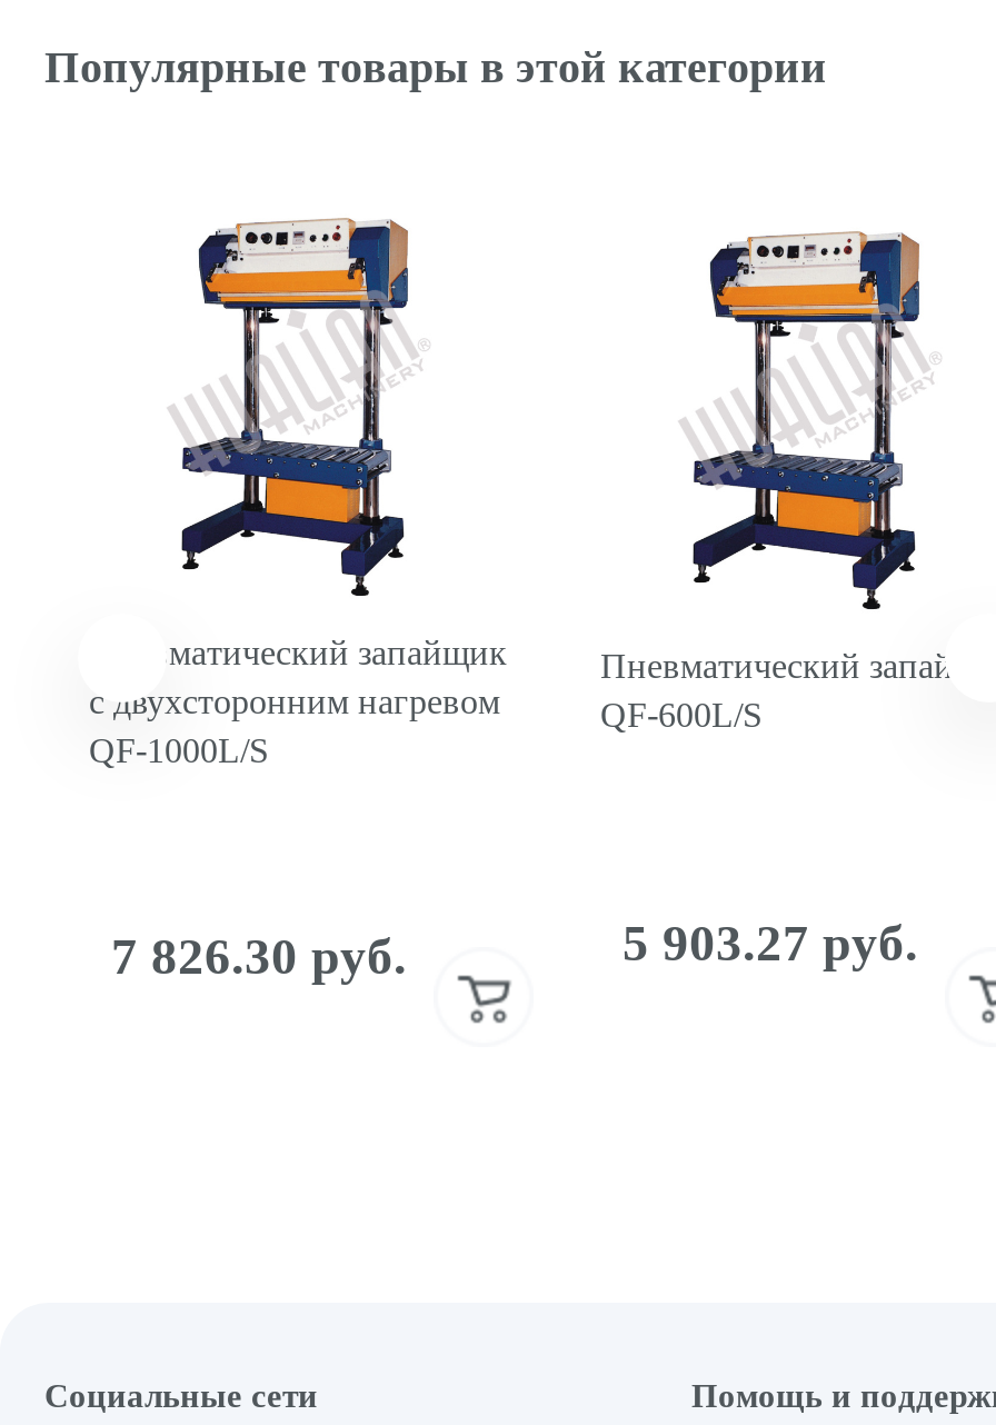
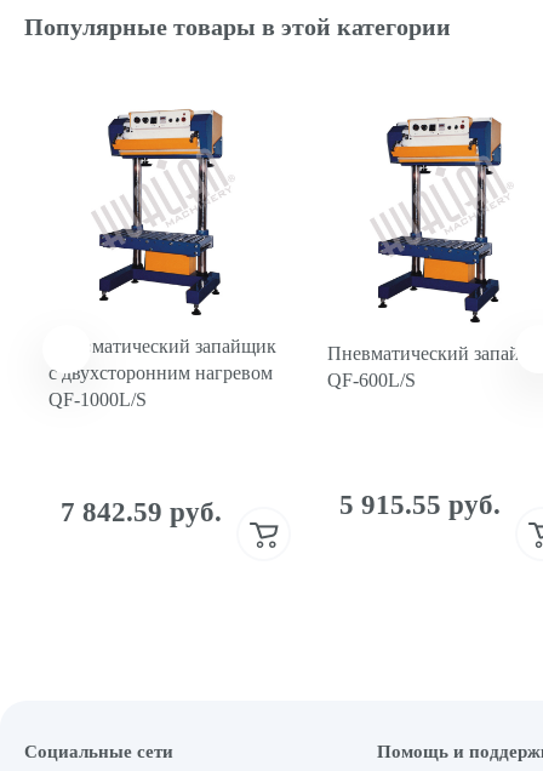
[111,928,407,984] 7 826.30 руб. -> [61,497,222,527] 7 842.59 руб.
[622,916,918,972] 5 903.27 руб. -> [339,490,501,520] 5 915.55 руб.

